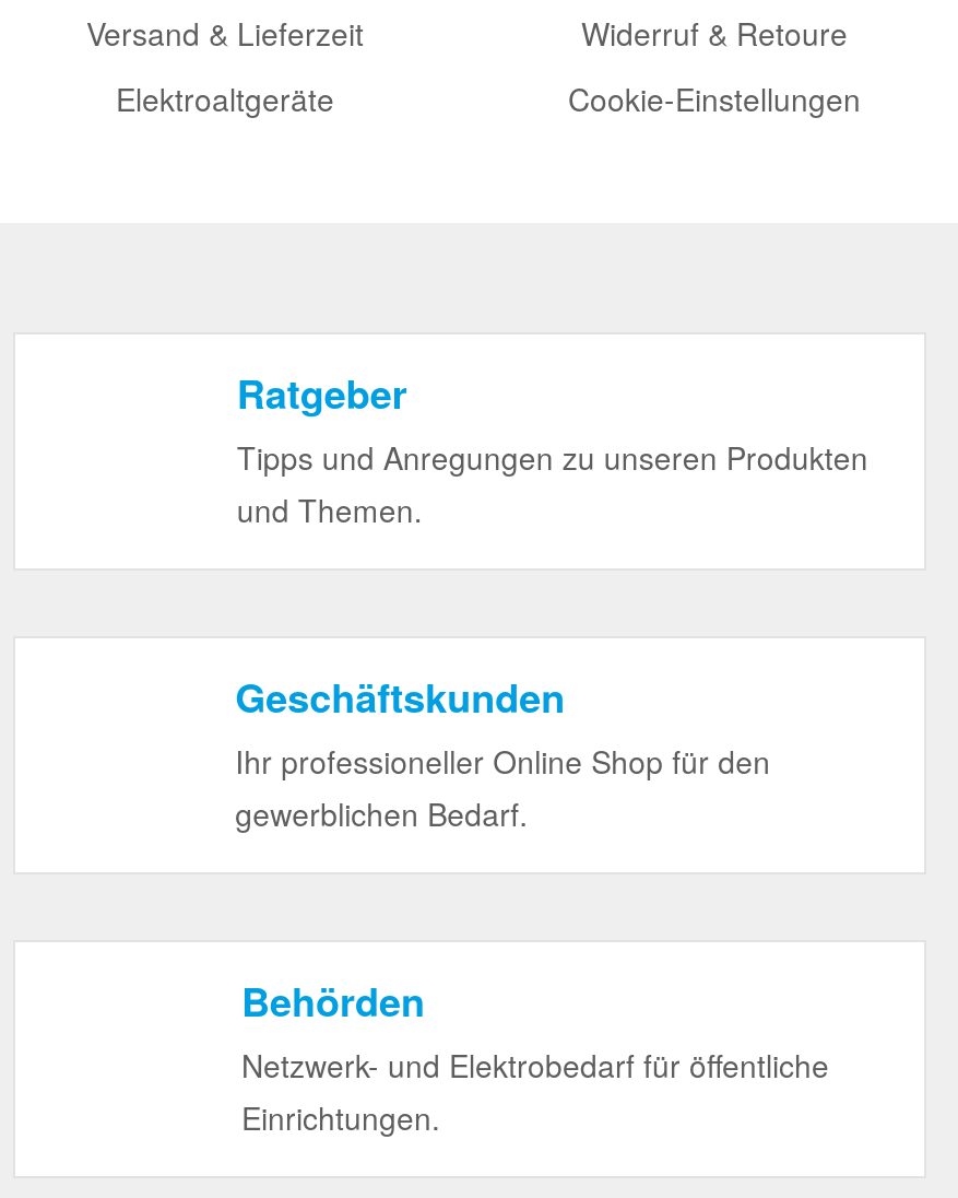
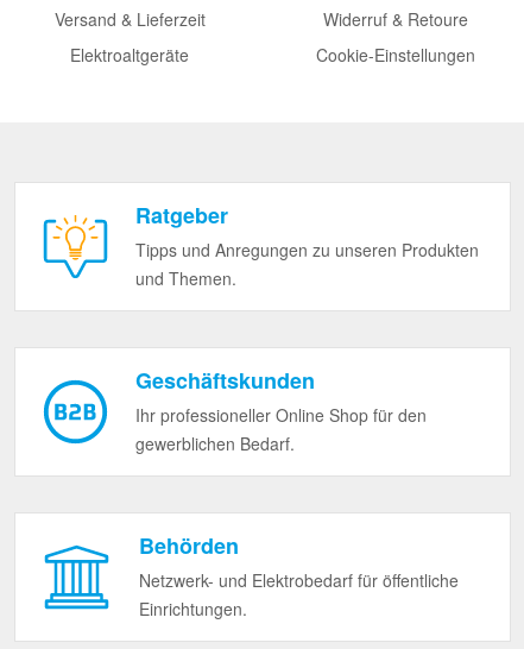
none -> [42,214,109,279] [image]
none -> [42,378,109,446] [image]
none -> [43,544,111,611] [image]

